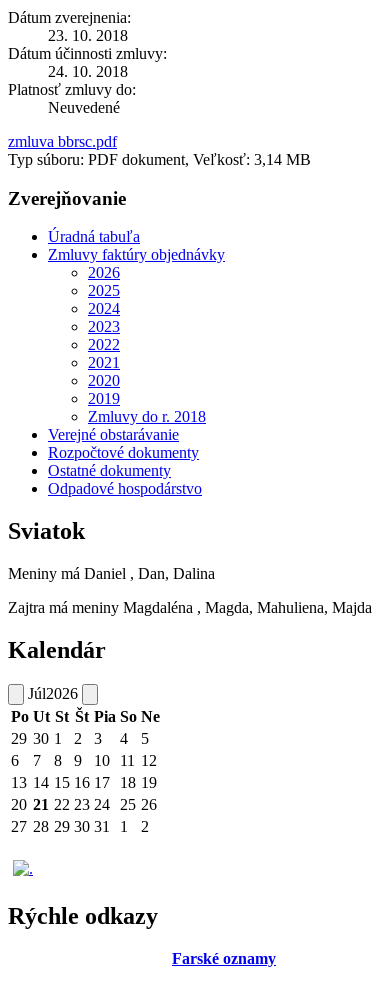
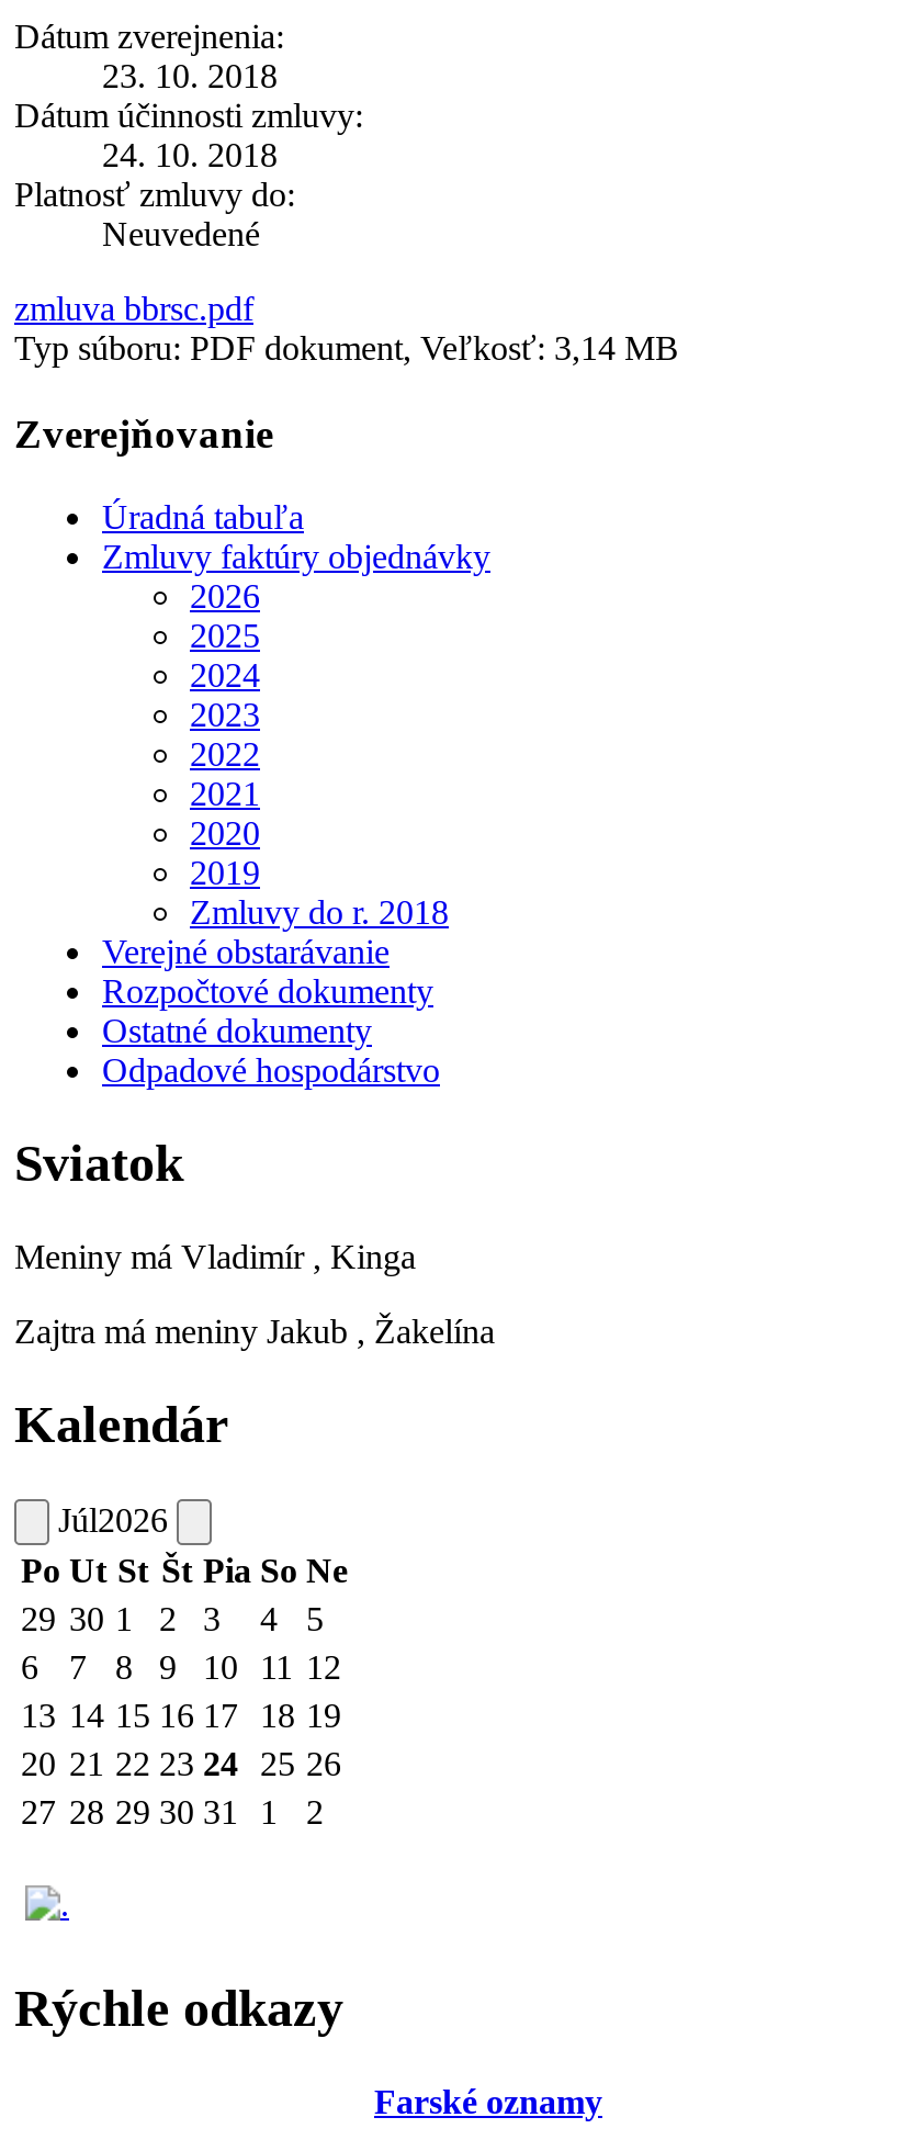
[8,565,215,582] Meniny má Daniel , Dan, Dalina -> [14,1238,416,1275] Meniny má Vladimír , Kinga
[8,599,372,616] Zajtra má meniny Magdaléna , Magda, Mahuliena, Majda -> [14,1313,495,1350] Zajtra má meniny Jakub , Žakelína

